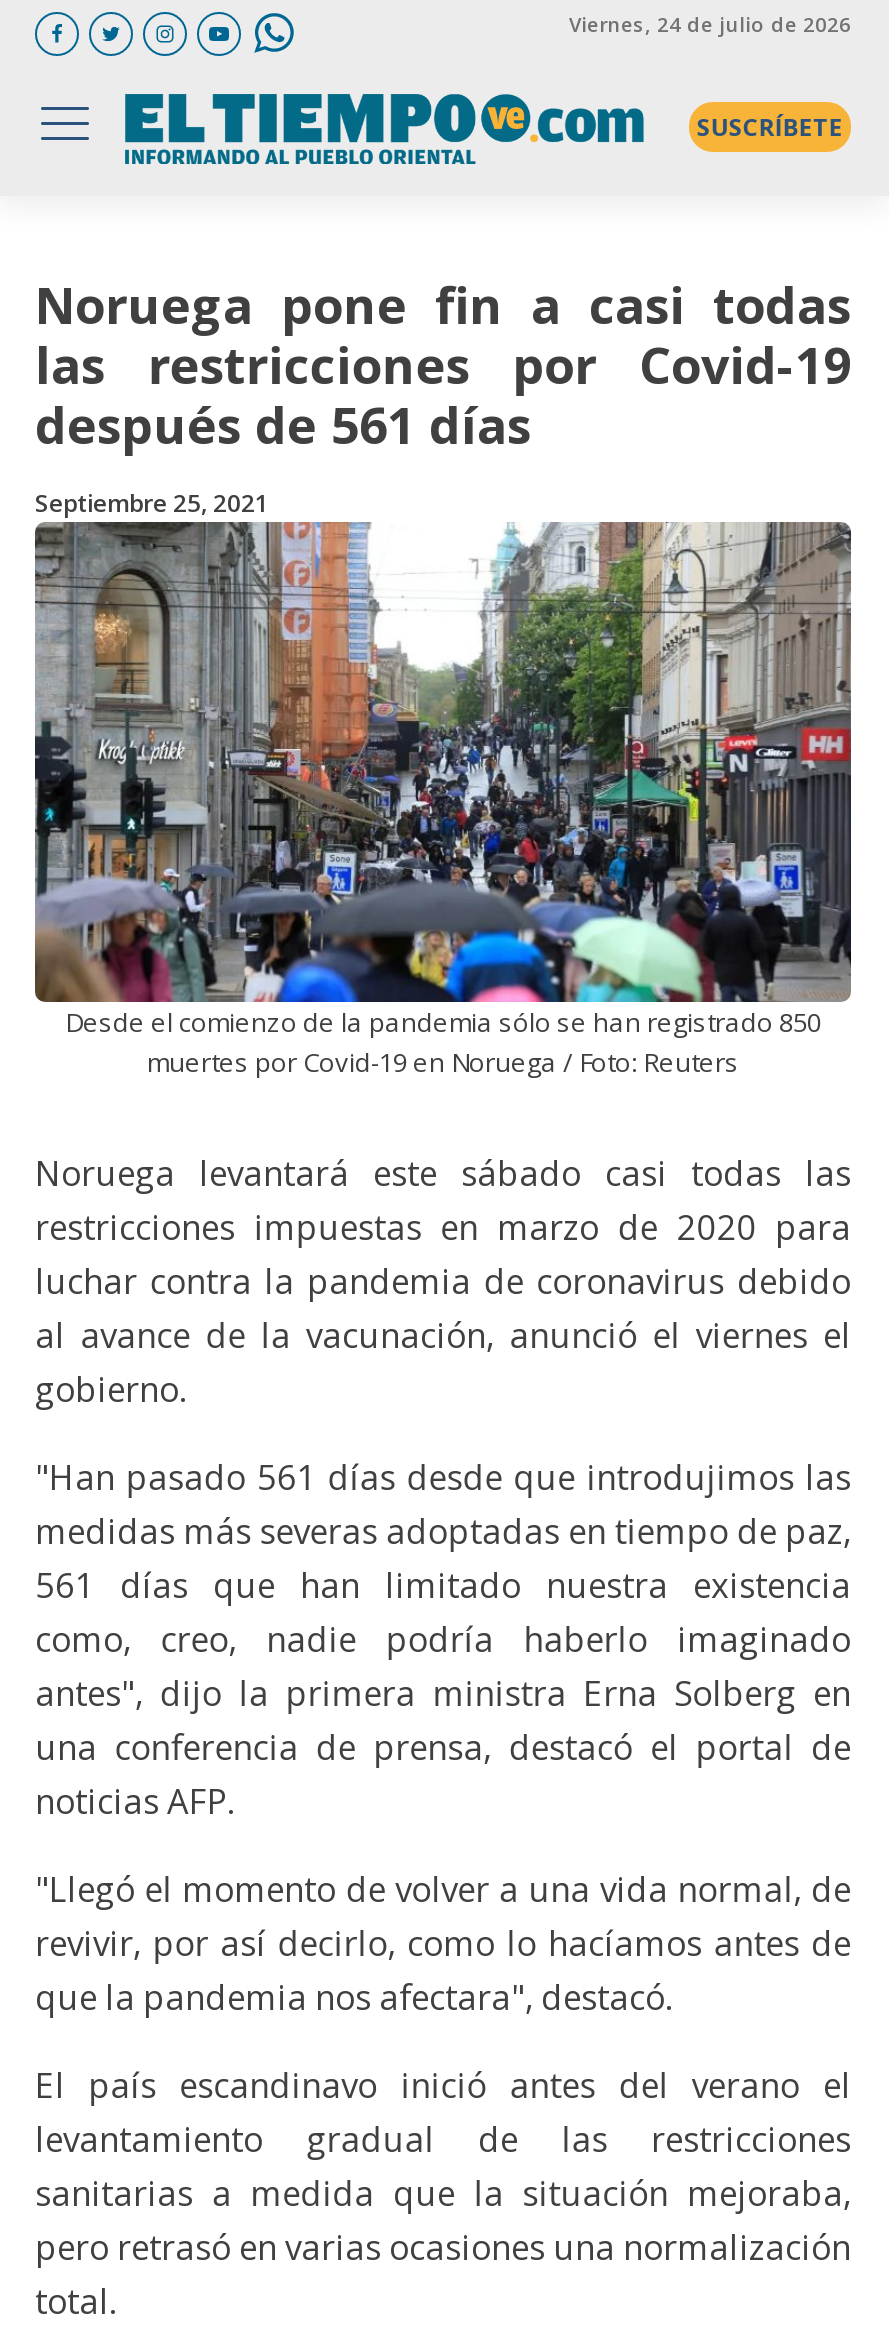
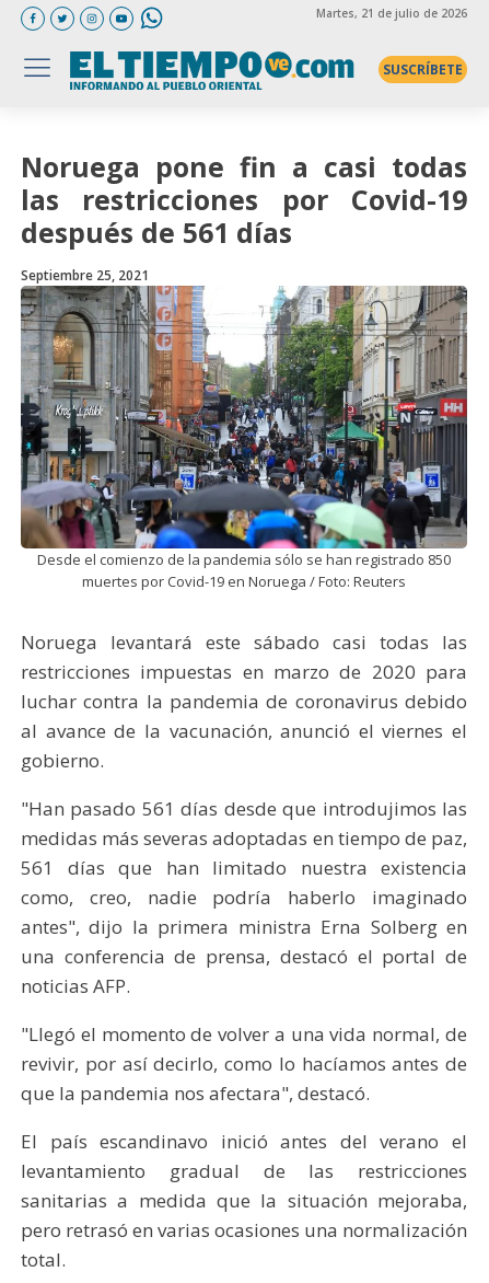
[569,9,851,37] Viernes, 24 de julio de 2026 -> [316,5,467,20] Martes, 21 de julio de 2026

